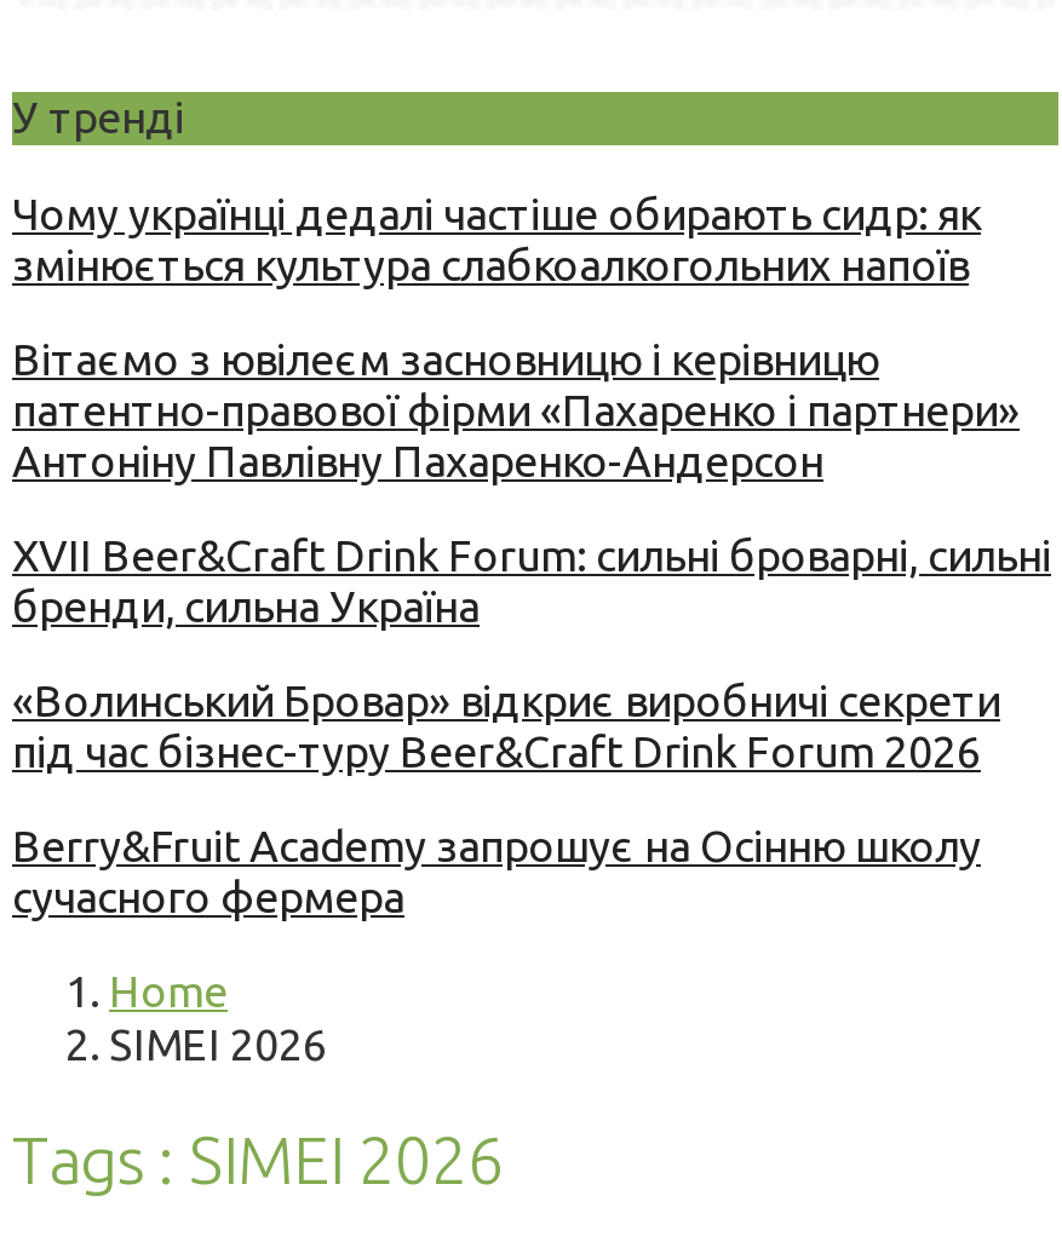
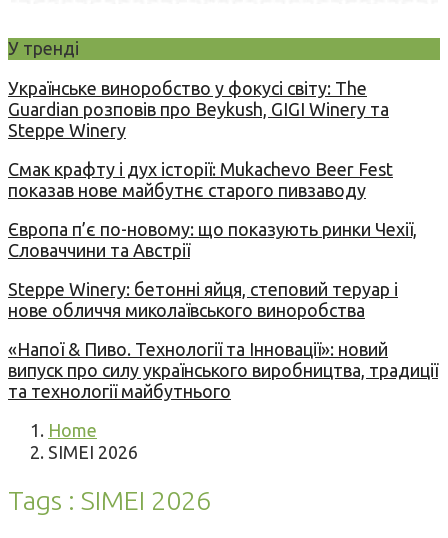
[12,189,981,288] Чому українці дедалі частіше обирають сидр: як | змінюється культура слабкоалкогольних напоїв -> [8,78,389,140] Українське виноробство у фокусі світу: The | Guardian розповів про Beykush, GIGI Winery та | Steppe Winery
[12,334,1020,484] Вітаємо з ювілеєм засновницю і керівницю | патентно-правової фірми «Пахаренко і партнери» | Антоніну Павлівну Пахаренко-Андерсон -> [8,159,393,200] Смак крафту і дух історії: Mukachevo Beer Fest | показав нове майбутнє старого пивзаводу
[12,530,1051,629] XVII Beer&Craft Drink Forum: сильні броварні, сильні | бренди, сильна Україна -> [8,219,417,260] Європа п’є по-новому: що показують ринки Чехії, | Словаччини та Австрії
[12,676,1000,775] «Волинський Бровар» відкриє виробничі секрети | під час бізнес-туру Beer&Craft Drink Forum 2026 -> [8,279,398,320] Steppe Winery: бетонні яйця, степовий теруар і | нове обличчя миколаївського виноробства
[12,821,981,920] Berry&Fruit Academy запрошує на Осінню школу | сучасного фермера -> [8,339,438,401] «Напої & Пиво. Технології та Інновації»: новий | випуск про силу українського виробництва, традиції | та технології майбутнього

